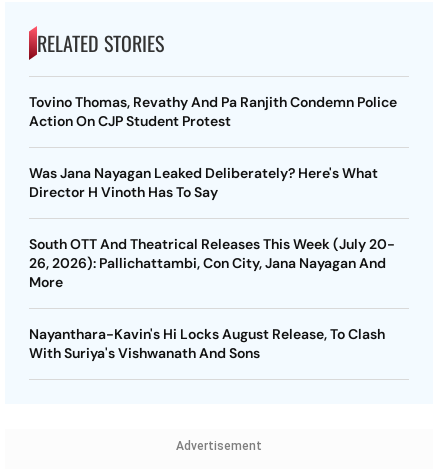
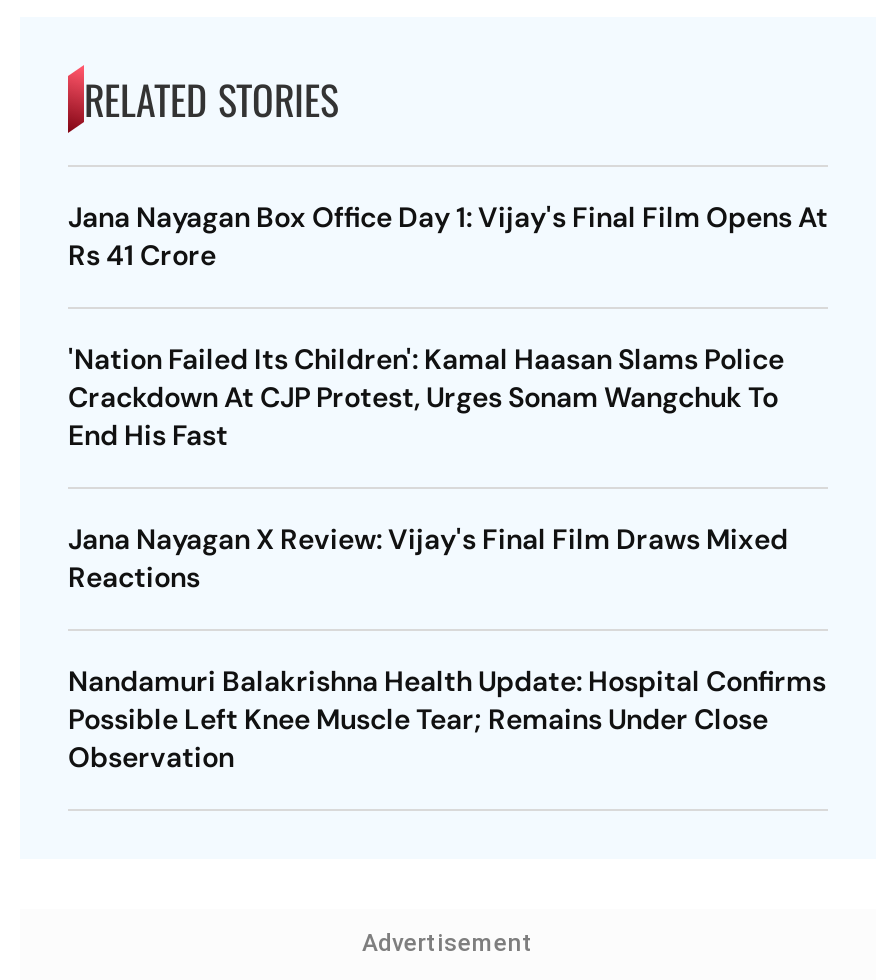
[29,93,397,130] Tovino Thomas, Revathy And Pa Ranjith Condemn Police | Action On CJP Student Protest -> [68,198,828,272] Jana Nayagan Box Office Day 1: Vijay's Final Film Opens At | Rs 41 Crore
[29,164,378,201] Was Jana Nayagan Leaked Deliberately? Here's What | Director H Vinoth Has To Say -> [68,340,784,452] 'Nation Failed Its Children': Kamal Haasan Slams Police | Crackdown At CJP Protest, Urges Sonam Wangchuk To | End His Fast
[29,235,395,291] South OTT And Theatrical Releases This Week (July 20- | 26, 2026): Pallichattambi, Con City, Jana Nayagan And | More -> [68,520,788,594] Jana Nayagan X Review: Vijay's Final Film Draws Mixed | Reactions
[29,325,385,362] Nayanthara-Kavin's Hi Locks August Release, To Clash | With Suriya's Vishwanath And Sons -> [68,662,826,774] Nandamuri Balakrishna Health Update: Hospital Confirms | Possible Left Knee Muscle Tear; Remains Under Close | Observation

